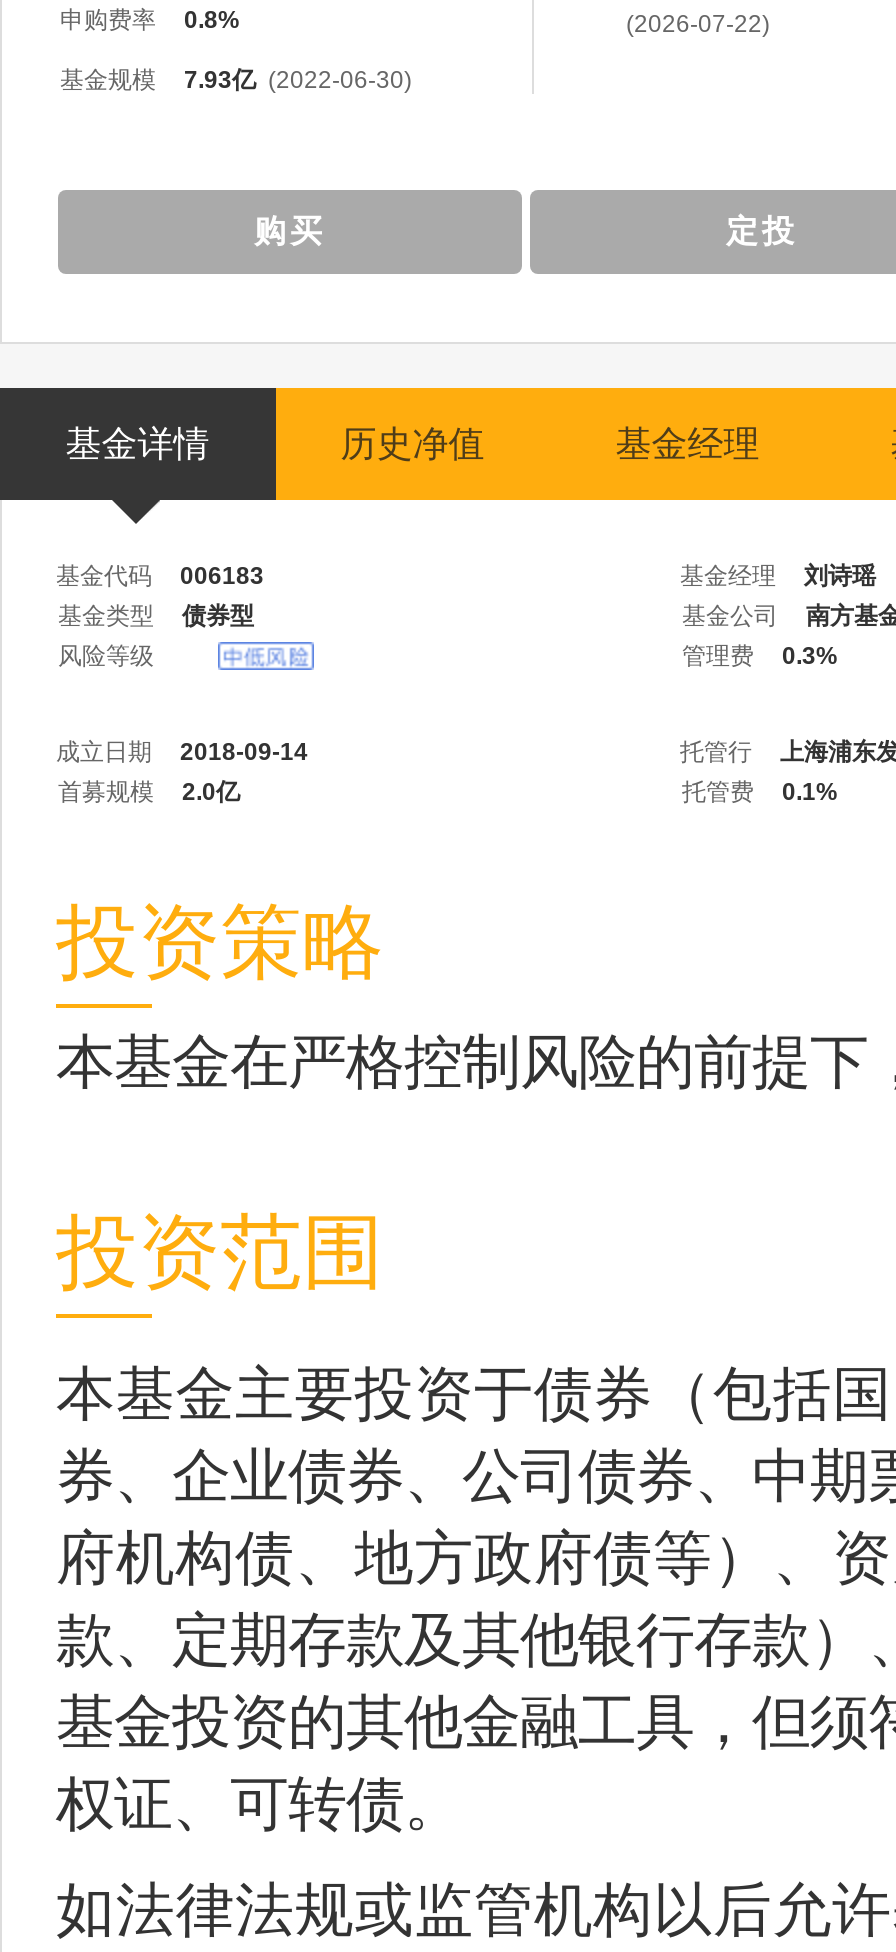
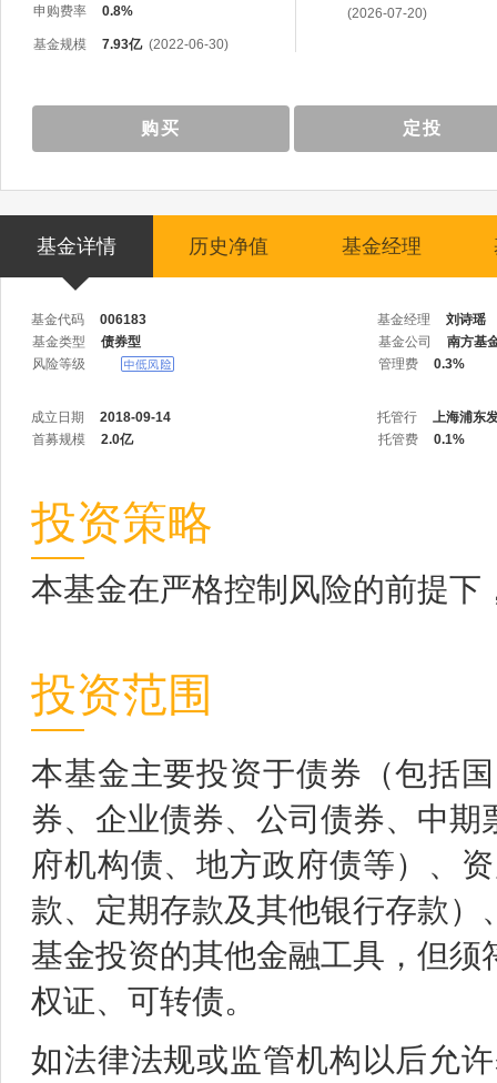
[626,10,770,38] (2026-07-22) -> [347,6,427,21] (2026-07-20)

